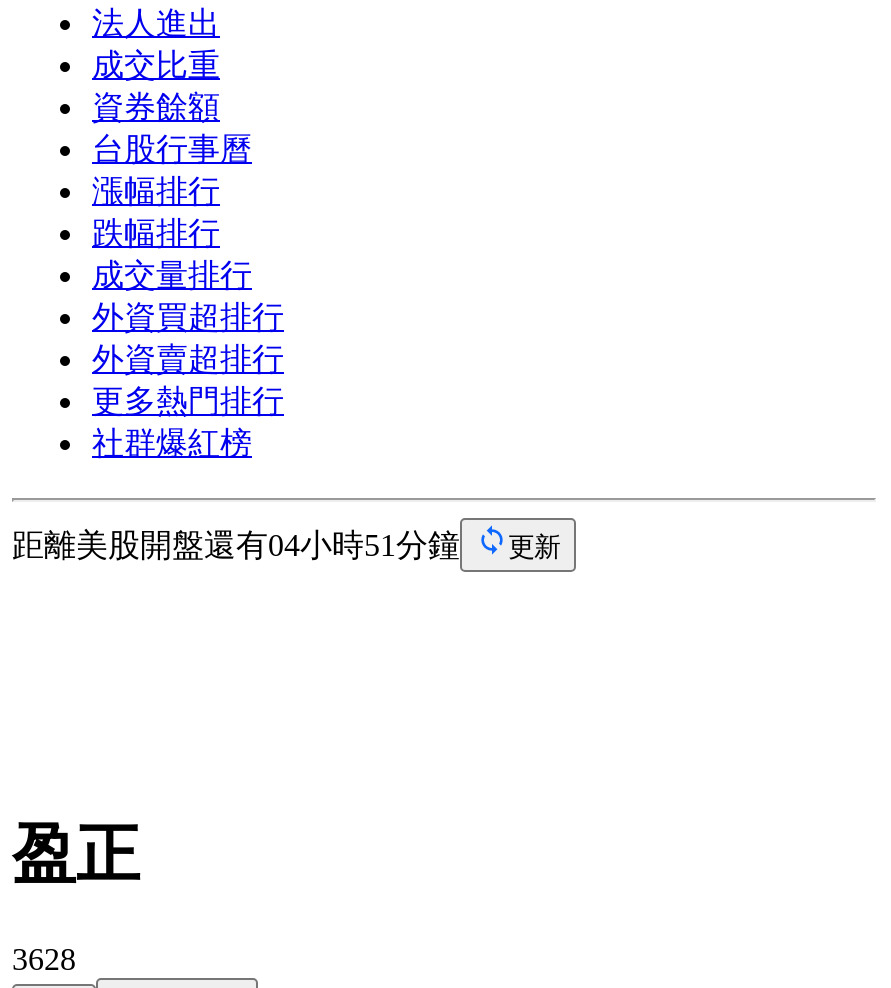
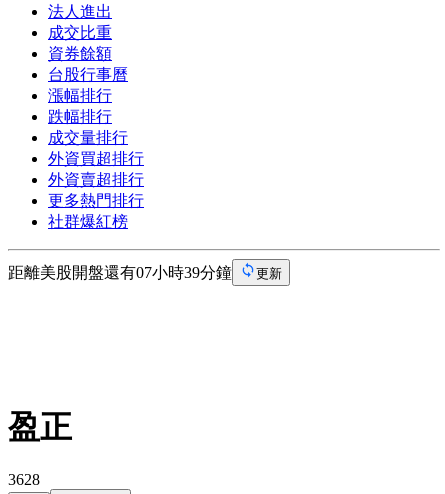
[12,528,460,562] 距離美股開盤還有04小時51分鐘 -> [8,264,232,281] 距離美股開盤還有07小時39分鐘

